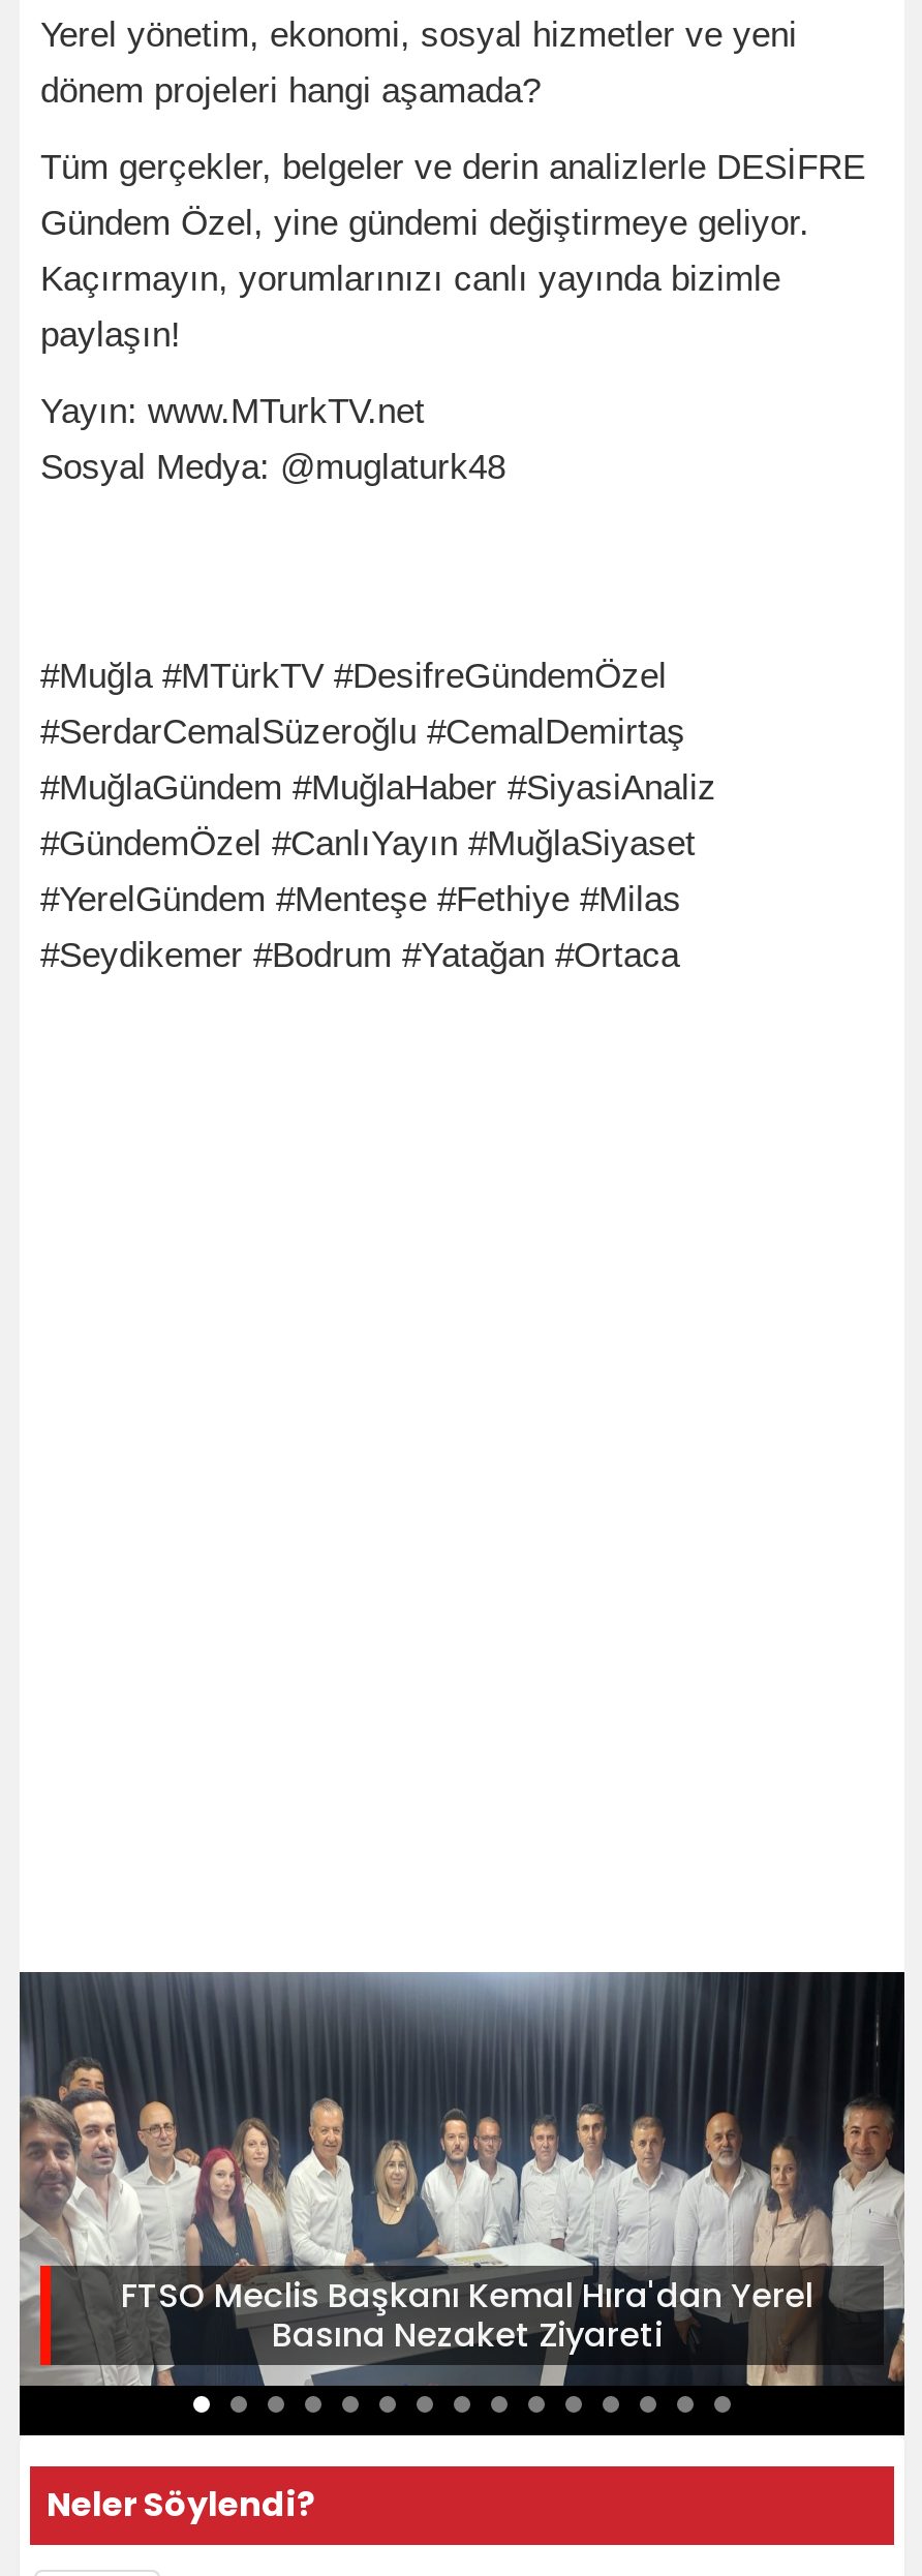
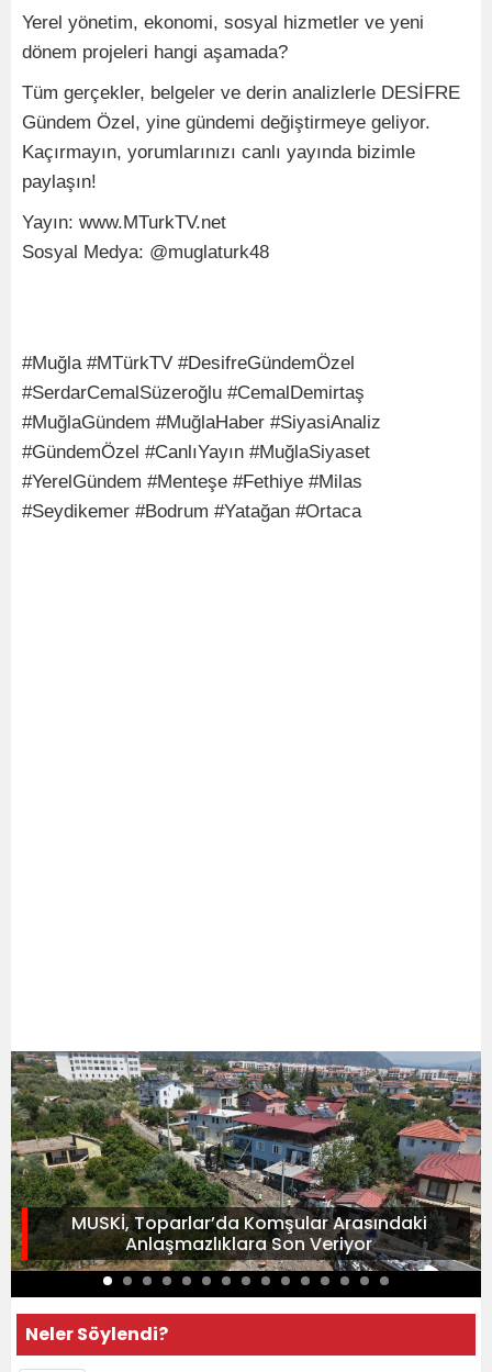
[20,1970,906,2388] [image] | FTSO Meclis Başkanı Kemal Hıra'dan Yerel | Basına Nezaket Ziyareti -> [10,1051,482,1272] [image] | MUSKİ, Toparlar’da Komşular Arasındaki | Anlaşmazlıklara Son Veriyor

